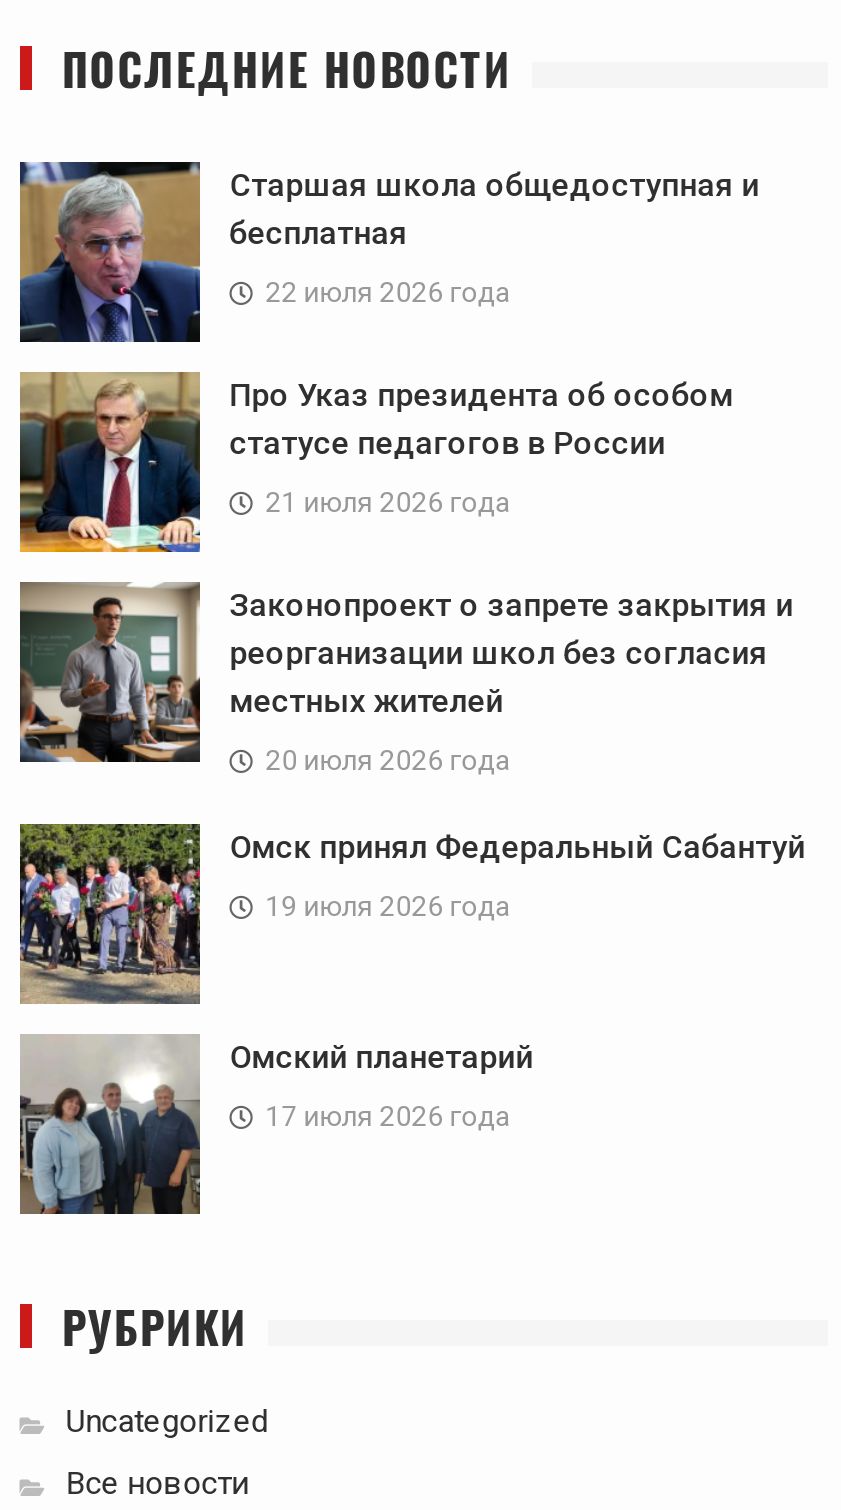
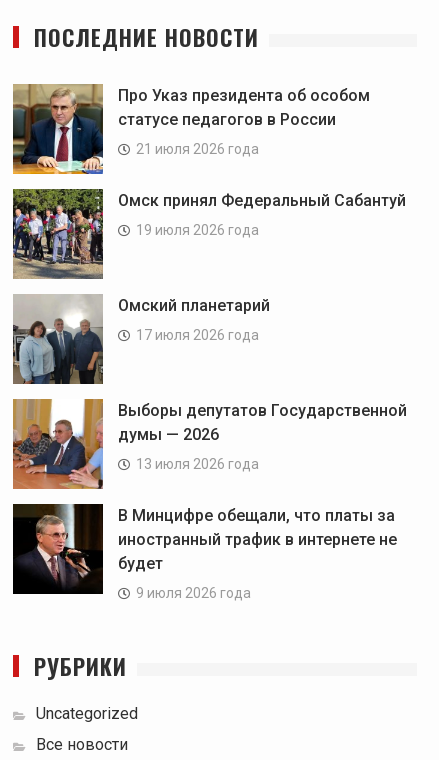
[18,160,759,344] [image] | Старшая школа общедоступная и | бесплатная | 22 июля 2026 года -> none
moved [16,370,733,556] -> [11,83,370,176]: [image] | Про Указ президента об особом | статусе педагогов в России | 21 июля 2026 года
[20,582,793,775] [image] | Законопроект о запрете закрытия и | реорганизации школ без согласия | местных жителей | 20 июля 2026 года -> none
moved [16,820,805,1131] -> [11,187,406,342]: [image] | Омск принял Федеральный Сабантуй | 19 июля 2026 года | Омский планетарий | 17 июля 2026 года
none -> [12,398,407,600] [image] | Выборы депутатов Государственной | думы — 2026 | 13 июля 2026 года | В Минцифре обещали, что платы за | иностранный трафик в интернете не | будет | 9 июля 2026 года
none -> [12,503,103,595] [image]

